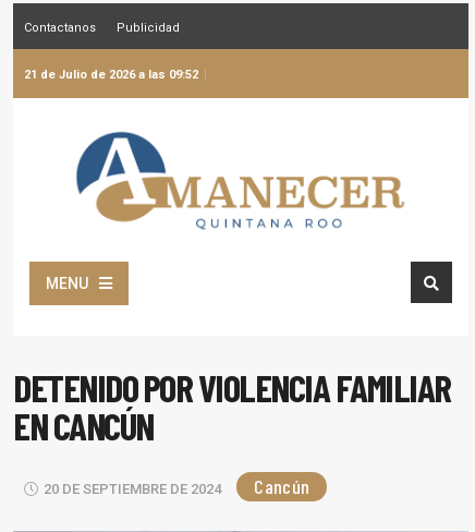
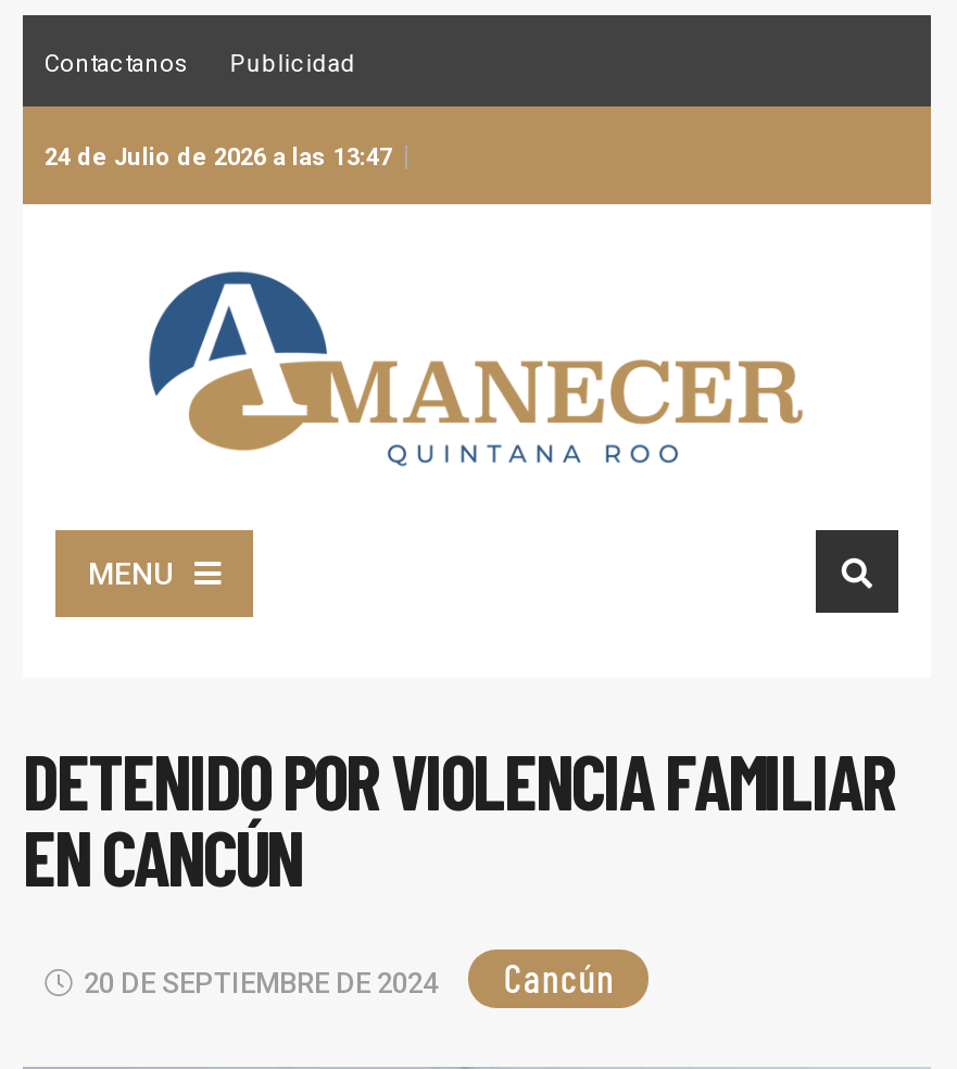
[24,68,198,82] 21 de Julio de 2026 a las 09:52 -> [45,143,392,172] 24 de Julio de 2026 a las 13:47

